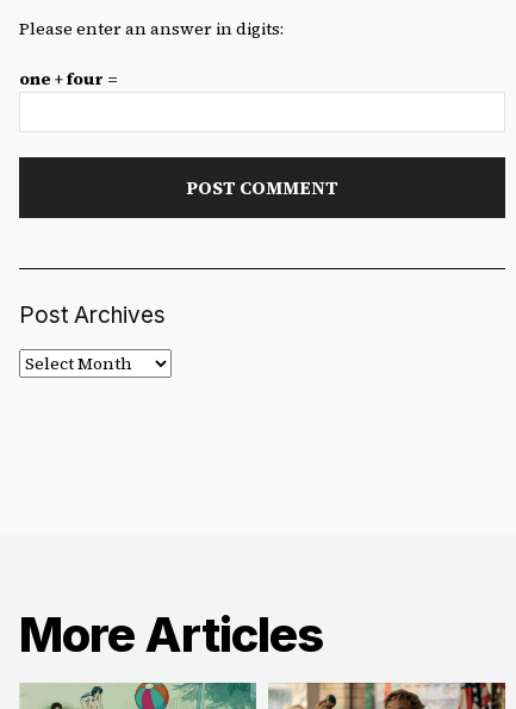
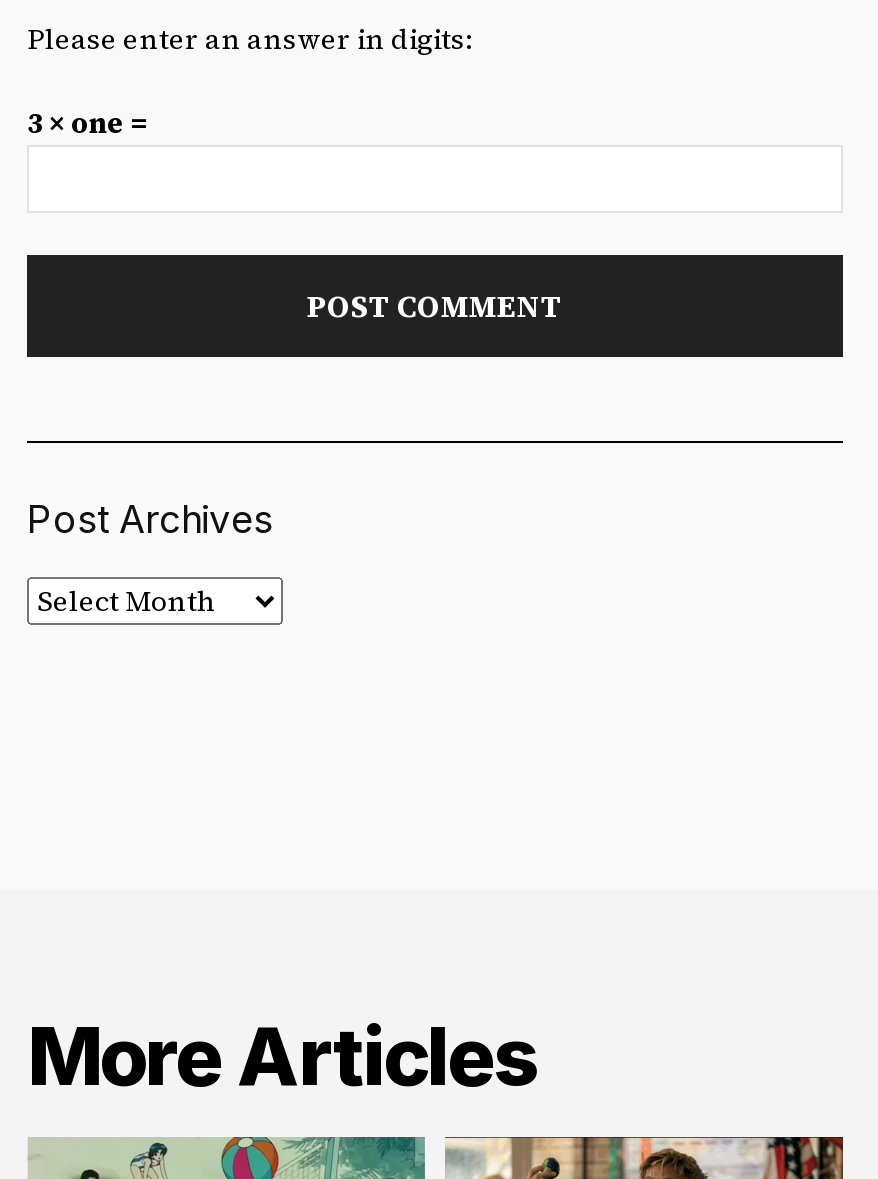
[19,67,118,91] one + four = -> [27,102,149,142] 3 × one =

